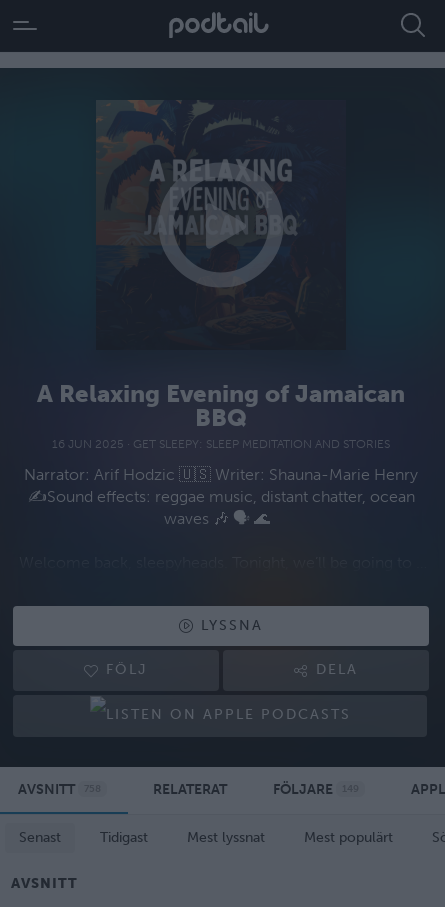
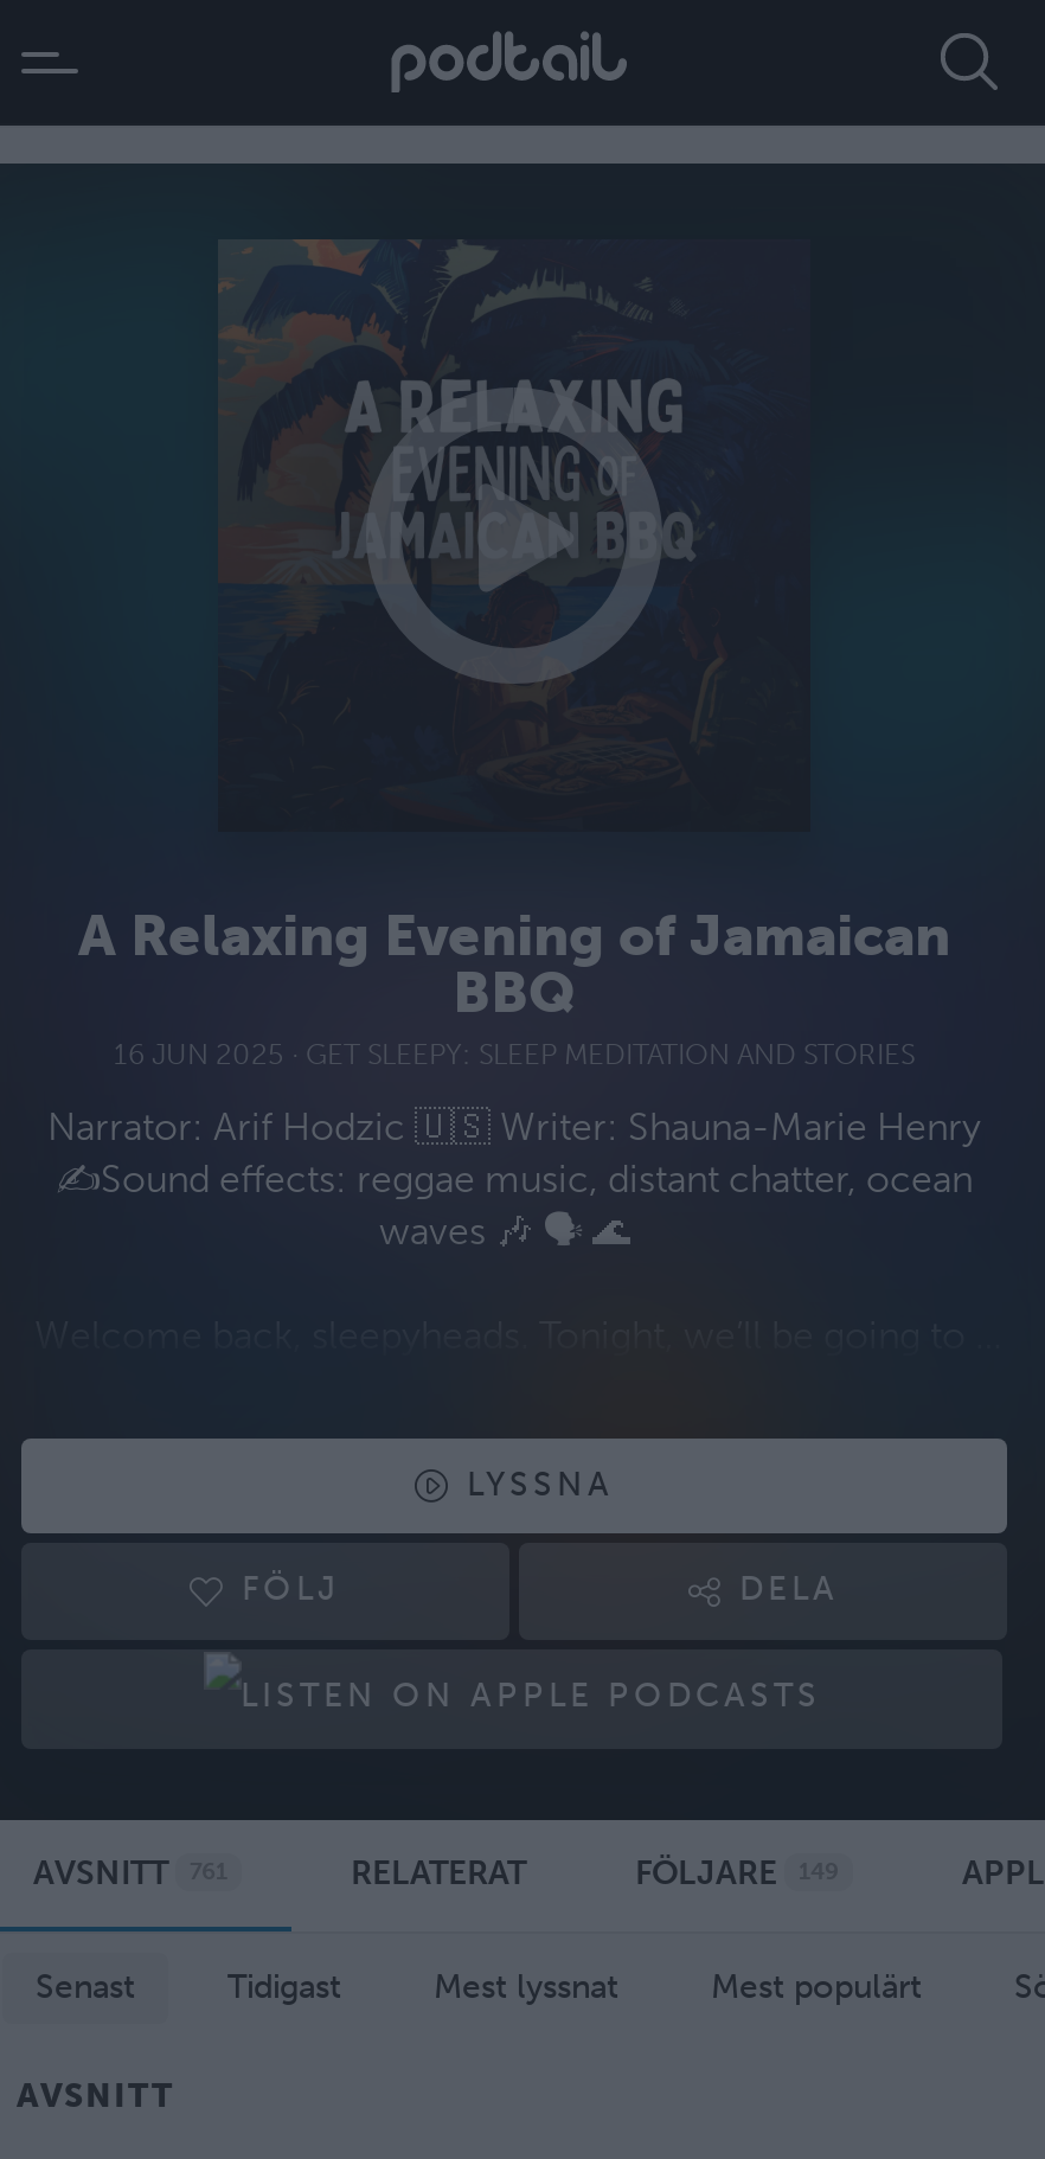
[18,781,101,798] AVSNITT 758 -> [33,1853,227,1893] AVSNITT 761

